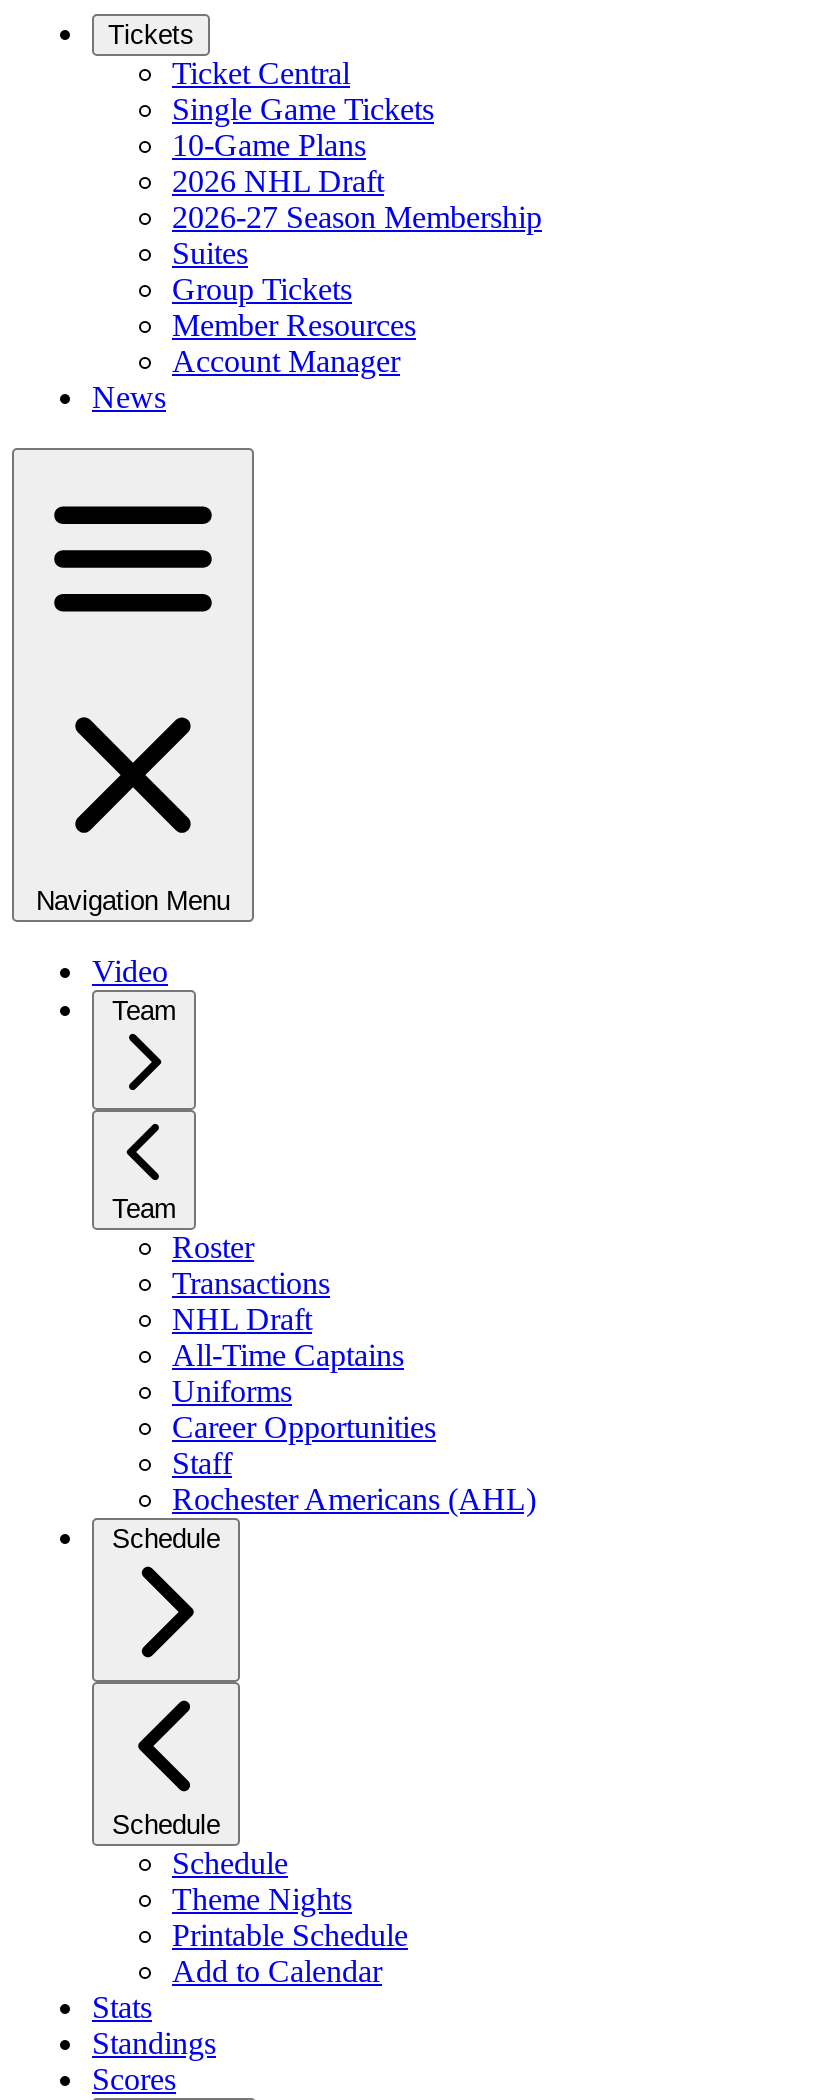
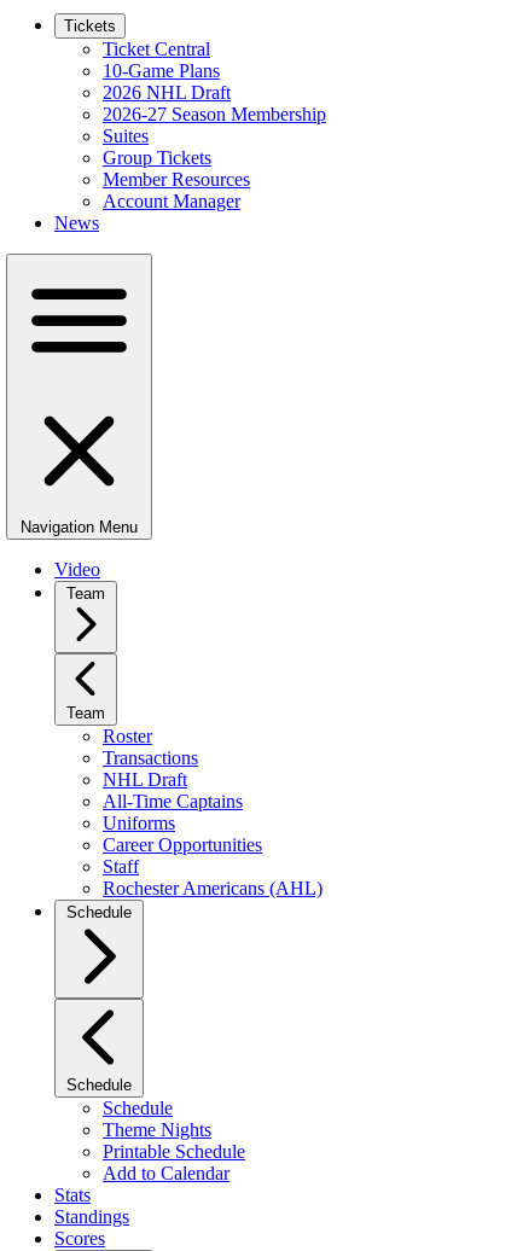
[172,92,434,126] Single Game Tickets -> none

